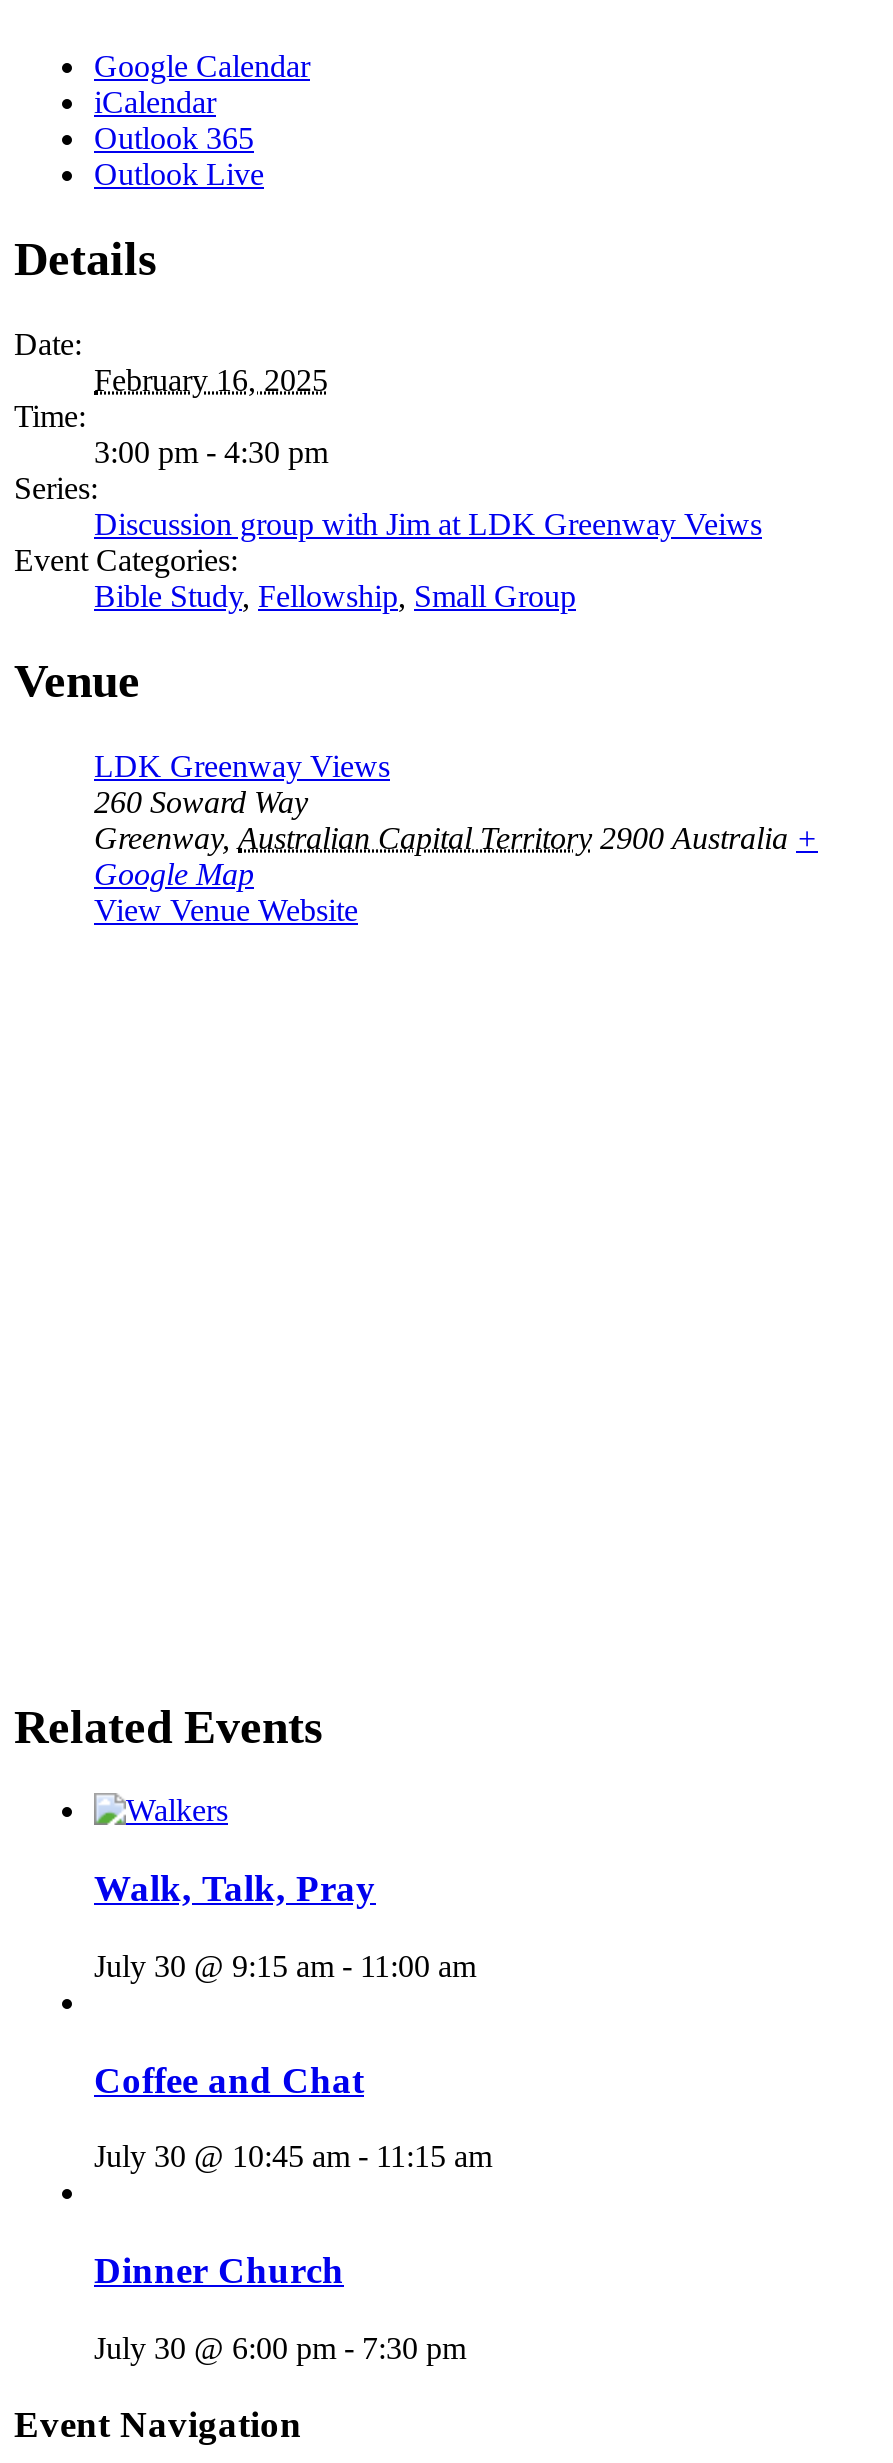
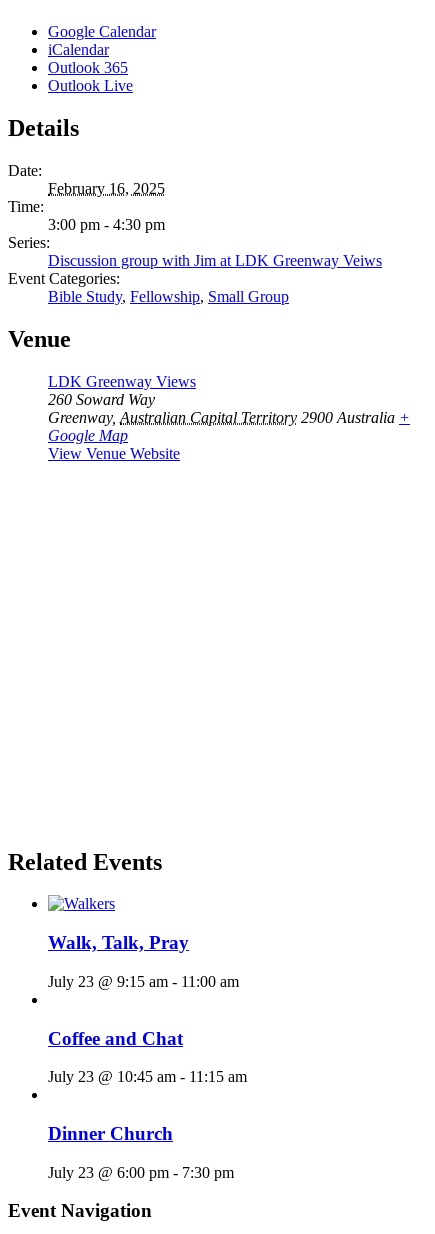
[94,1949,476,1983] July 30 @ 9:15 am - 11:00 am -> [48,973,239,990] July 23 @ 9:15 am - 11:00 am
[94,2140,492,2174] July 30 @ 10:45 am - 11:15 am -> [48,1068,247,1085] July 23 @ 10:45 am - 11:15 am
[94,2331,466,2365] July 30 @ 6:00 pm - 7:30 pm -> [48,1164,234,1181] July 23 @ 6:00 pm - 7:30 pm

